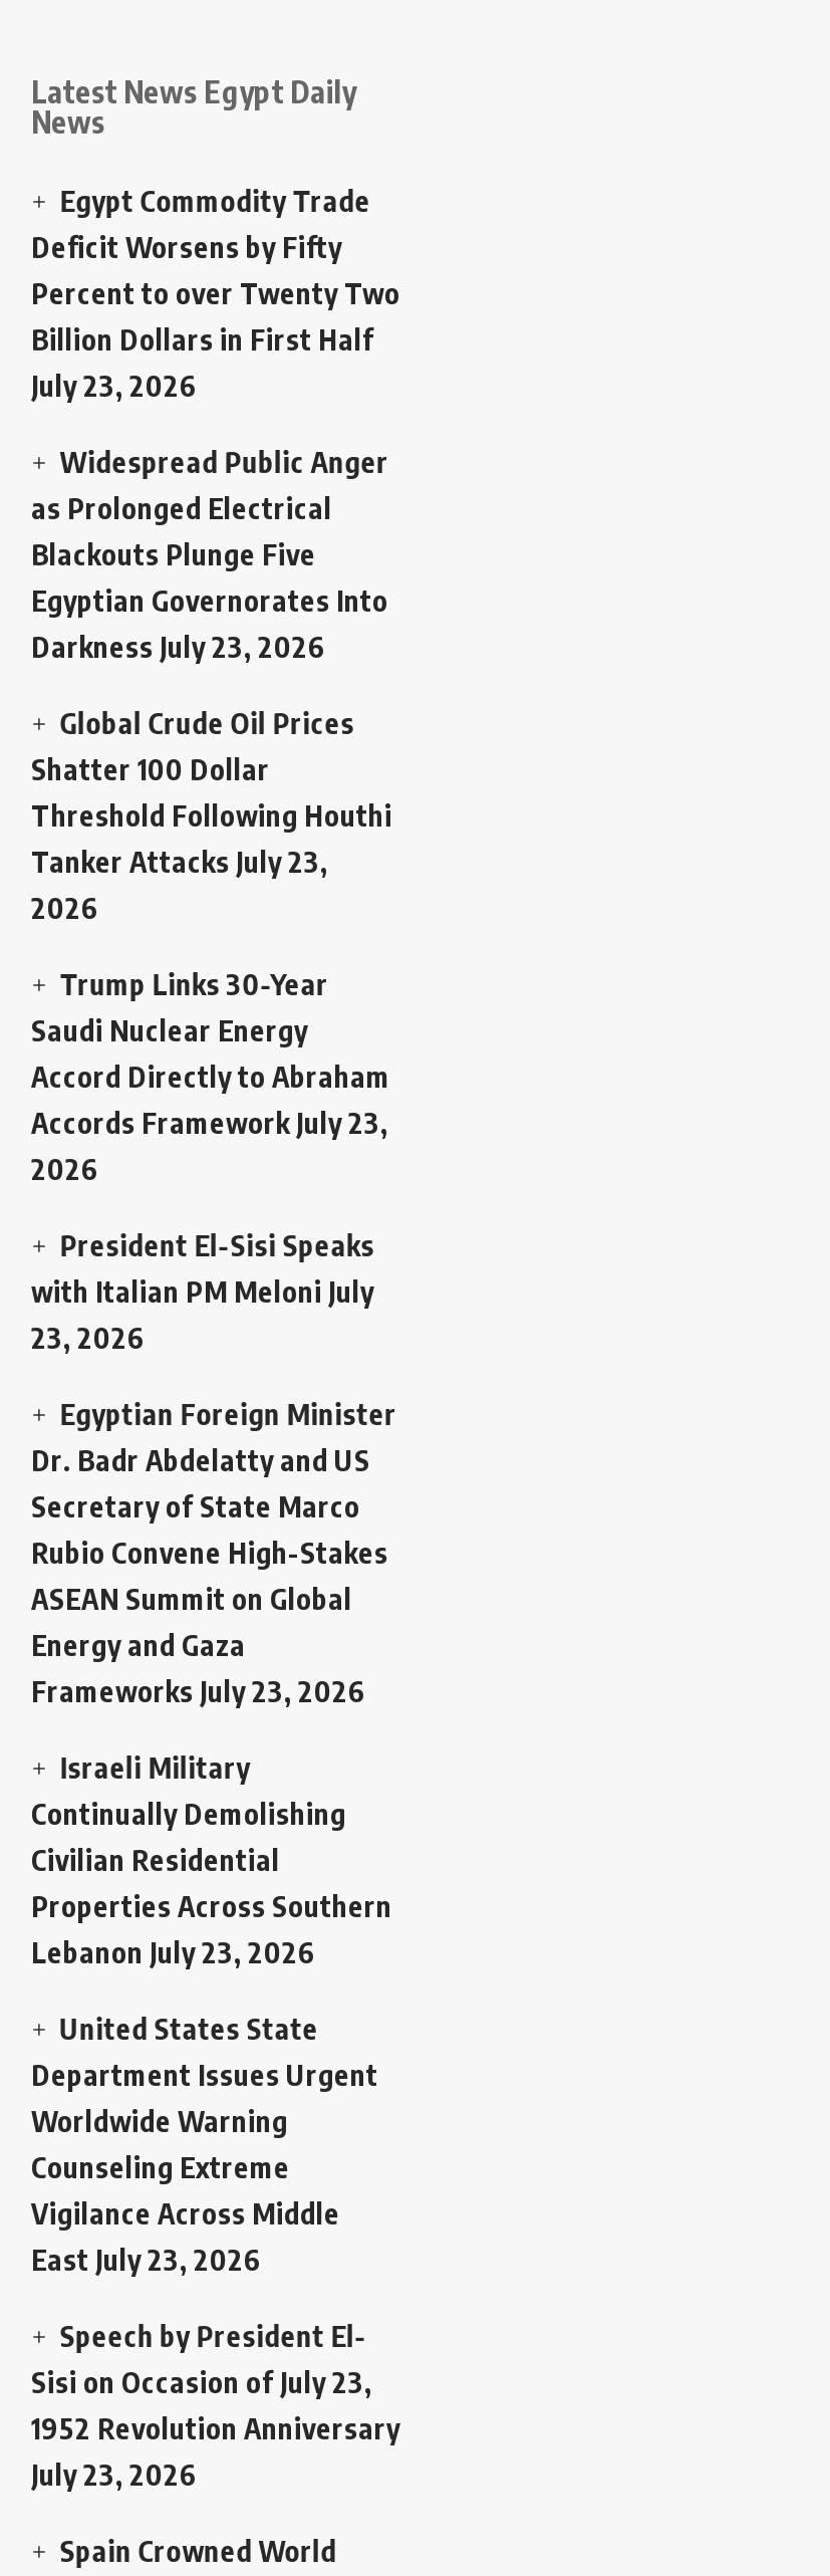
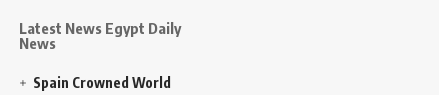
[31,183,400,2491] Egypt Commodity Trade | Deficit Worsens by Fifty | Percent to over Twenty Two | Billion Dollars in First Half | July 23, 2026 | Widespread Public Anger | as Prolonged Electrical | Blackouts Plunge Five | Egyptian Governorates Into | Darkness July 23, 2026 | Global Crude Oil Prices | Shatter 100 Dollar | Threshold Following Houthi | Tanker Attacks July 23, | 2026 | Trump Links 30-Year | Saudi Nuclear Energy | Accord Directly to Abraham | Accords Framework July 23, | 2026 | President El-Sisi Speaks | with Italian PM Meloni July | 23, 2026 | Egyptian Foreign Minister | Dr. Badr Abdelatty and US | Secretary of State Marco | Rubio Convene High-Stakes | ASEAN Summit on Global | Energy and Gaza | Frameworks July 23, 2026 | Israeli Military | Continually Demolishing | Civilian Residential | Properties Across Southern | Lebanon July 23, 2026 | United States State | Department Issues Urgent | Worldwide Warning | Counseling Extreme | Vigilance Across Middle | East July 23, 2026 | Speech by President El- | Sisi on Occasion of July 23, | 1952 Revolution Anniversary | July 23, 2026 -> none

